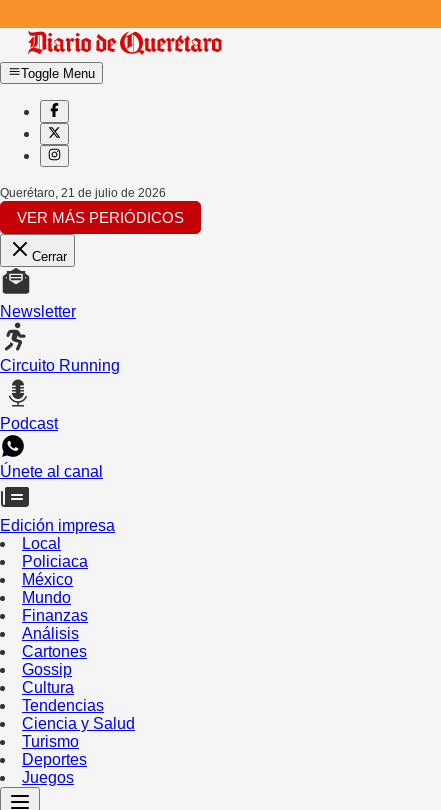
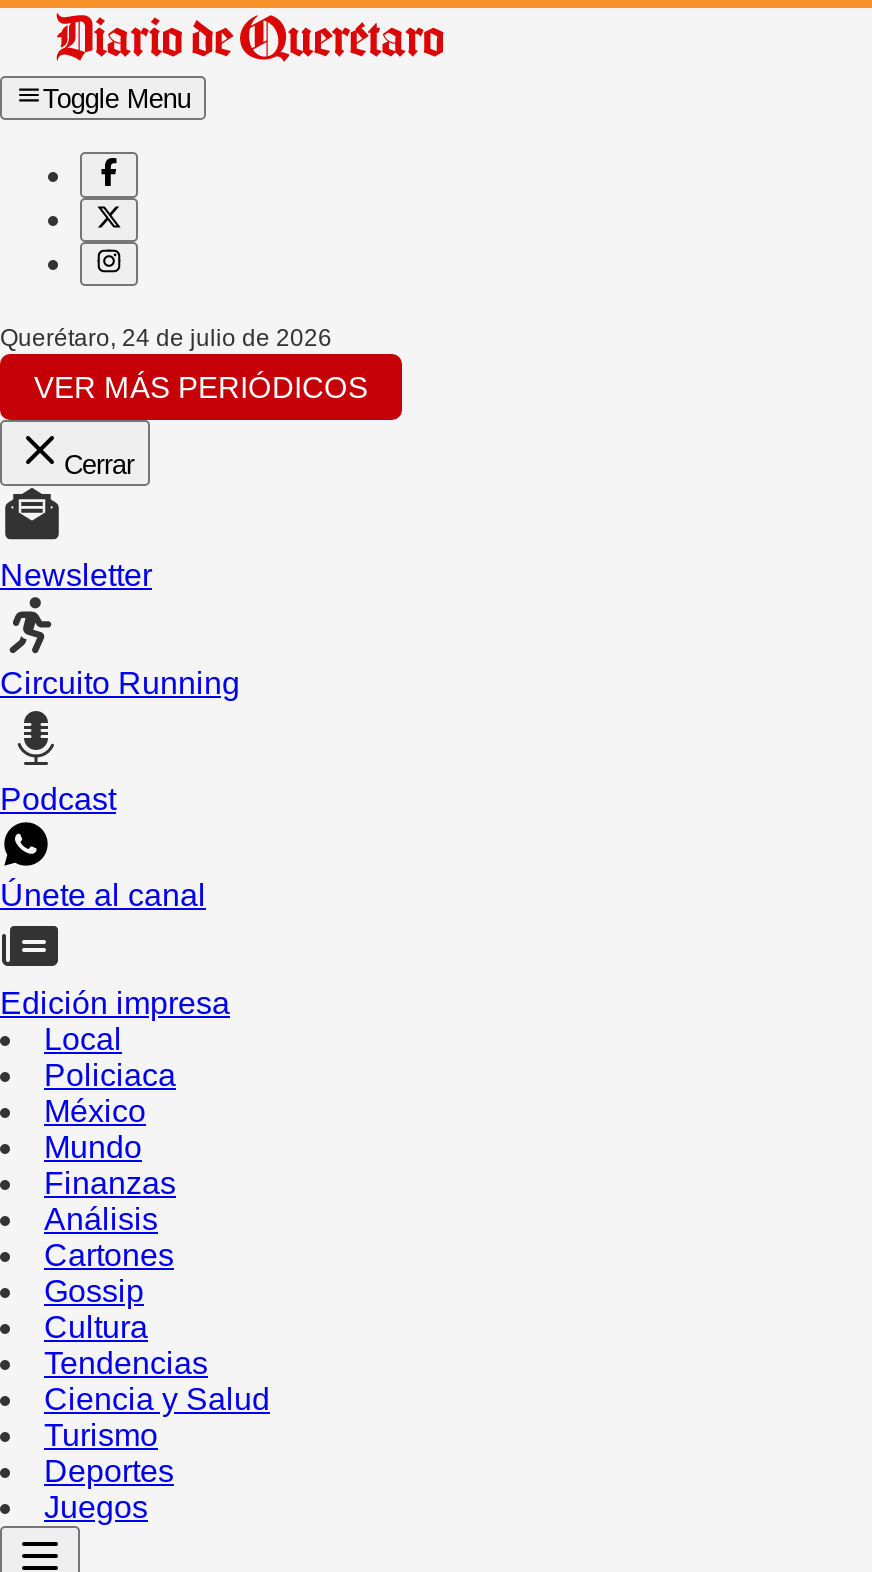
[0,186,166,200] Querétaro, 21 de julio de 2026 -> [0,325,332,353] Querétaro, 24 de julio de 2026

